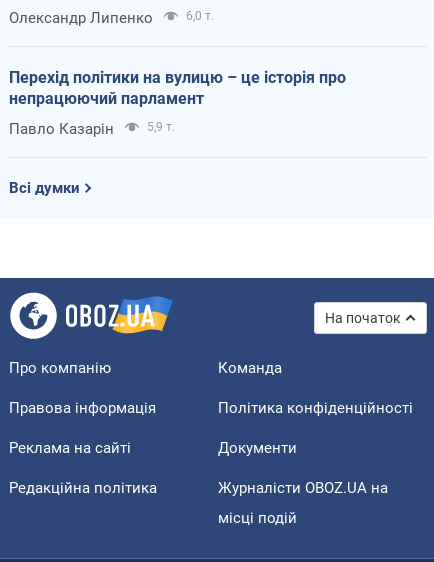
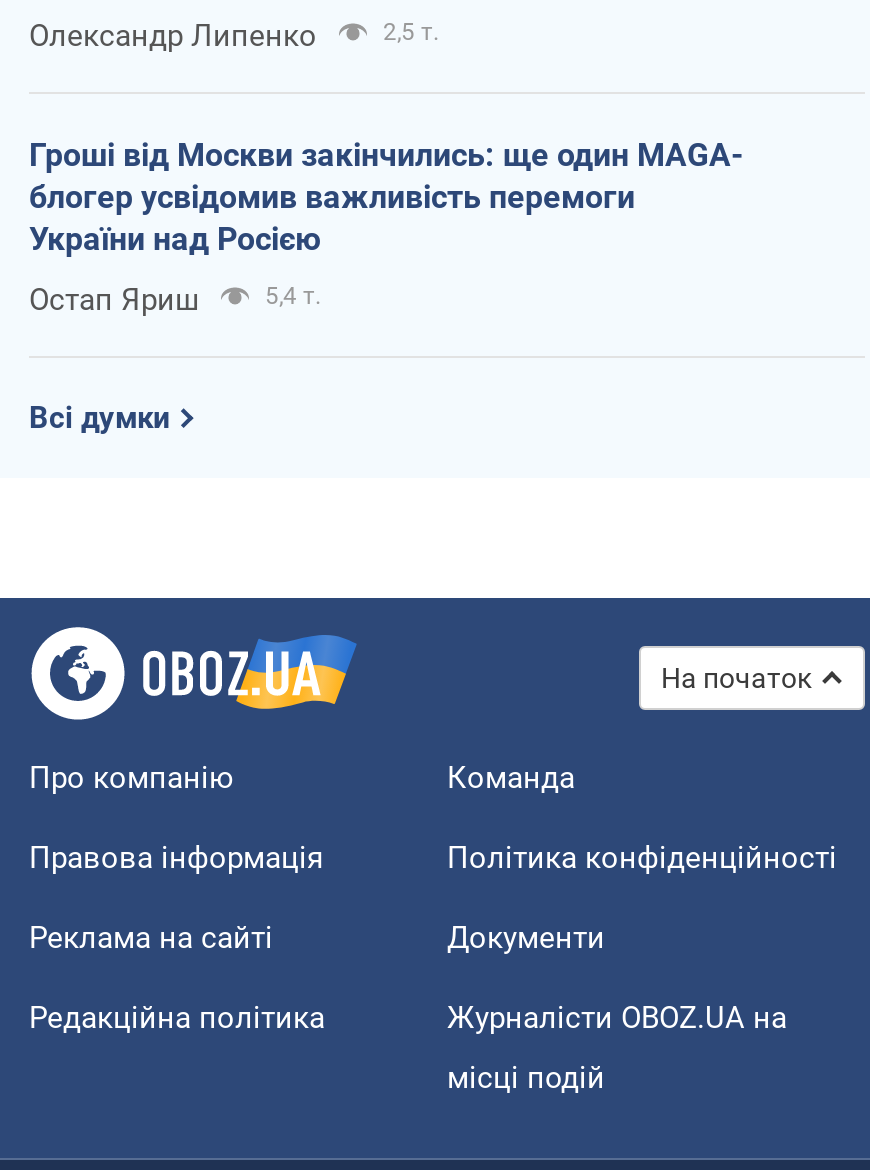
[186,9,214,23] 6,0 т. -> [383,17,439,45] 2,5 т.
[9,68,346,108] Перехід політики на вулицю – це історія про | непрацюючий парламент -> [29,135,743,257] Гроші від Москви закінчились: ще один MAGA- | блогер усвідомив важливість перемоги | України над Росією
[9,120,175,138] Павло Казарін | 5,9 т. -> [29,281,321,317] Остап Яриш | 5,4 т.

